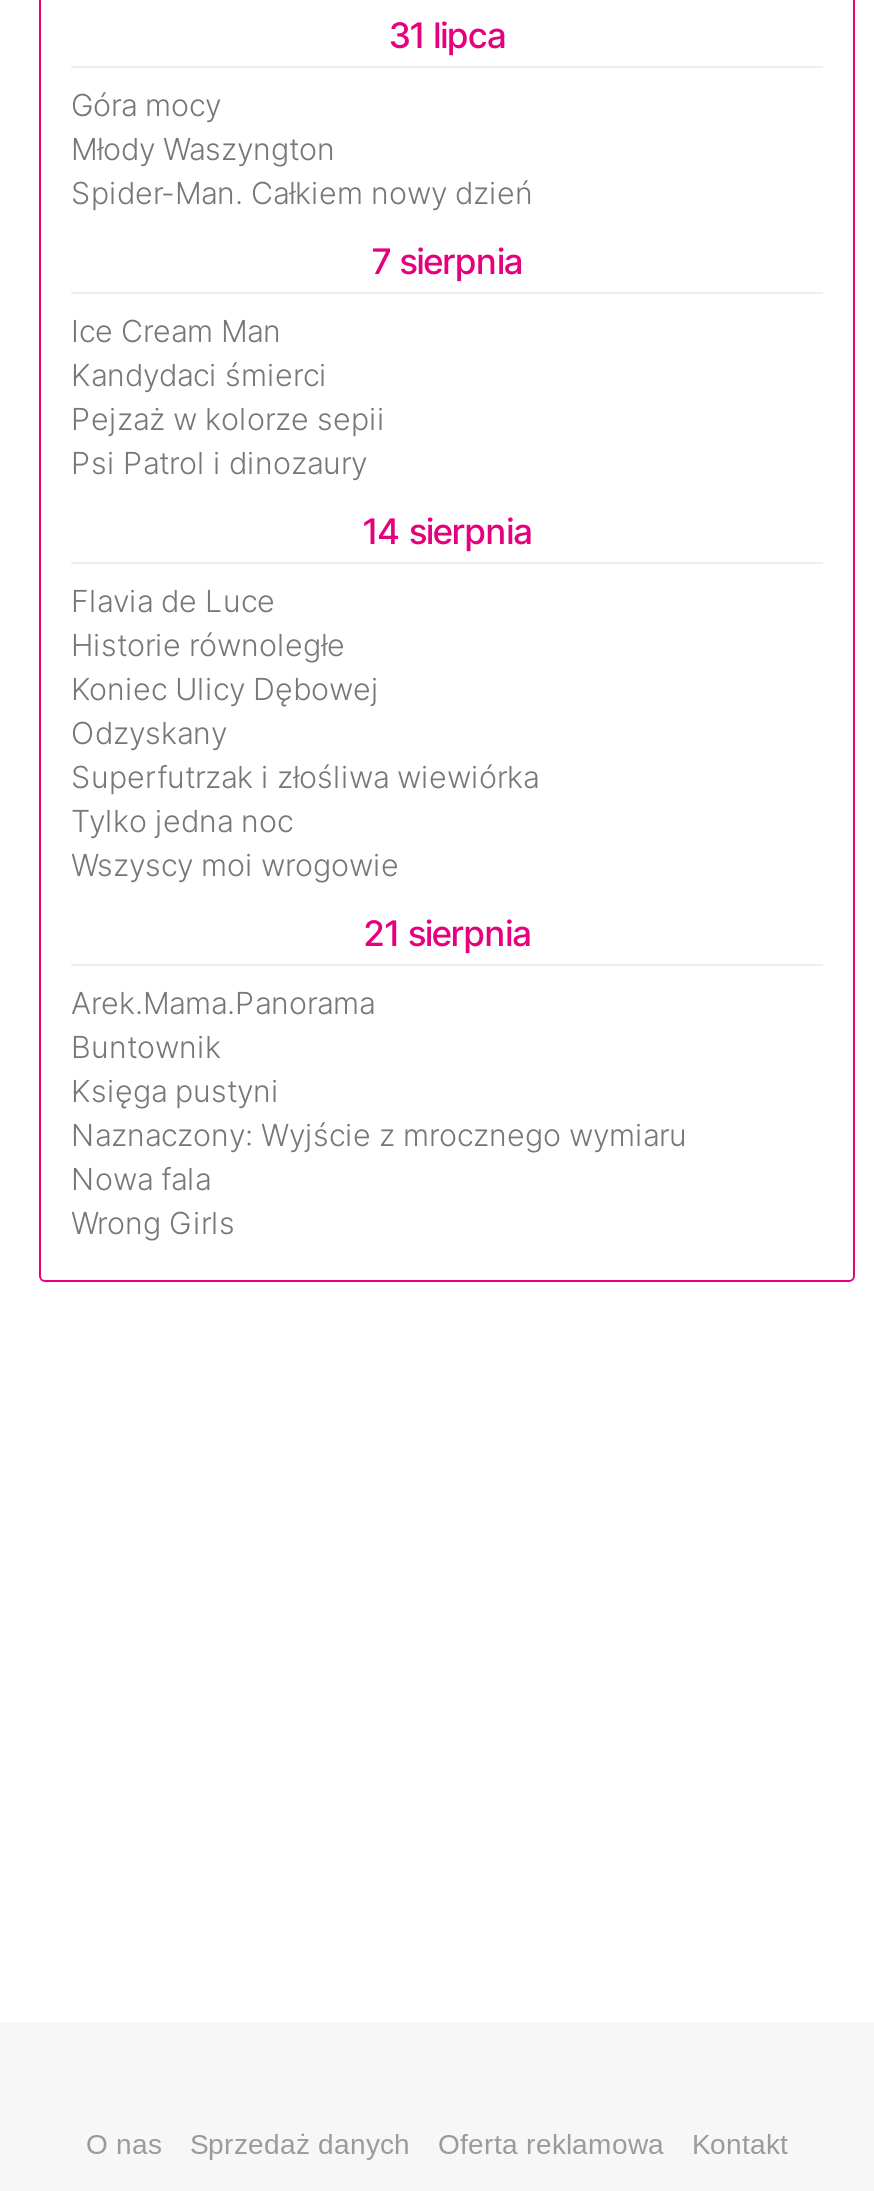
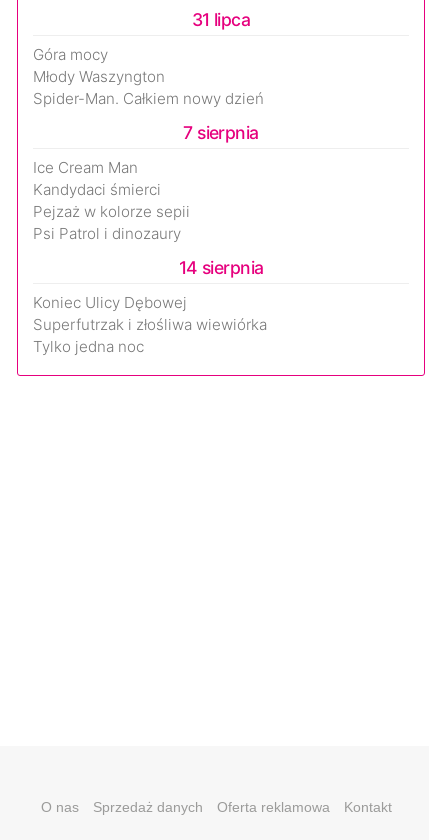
[71,583,345,665] Flavia de Luce | Historie równoległe -> none
[71,715,227,753] Odzyskany -> none
[71,847,687,1243] Wszyscy moi wrogowie | 21 sierpnia | Arek.Mama.Panorama | Buntownik | Księga pustyni | Naznaczony: Wyjście z mrocznego wymiaru | Nowa fala | Wrong Girls -> none

